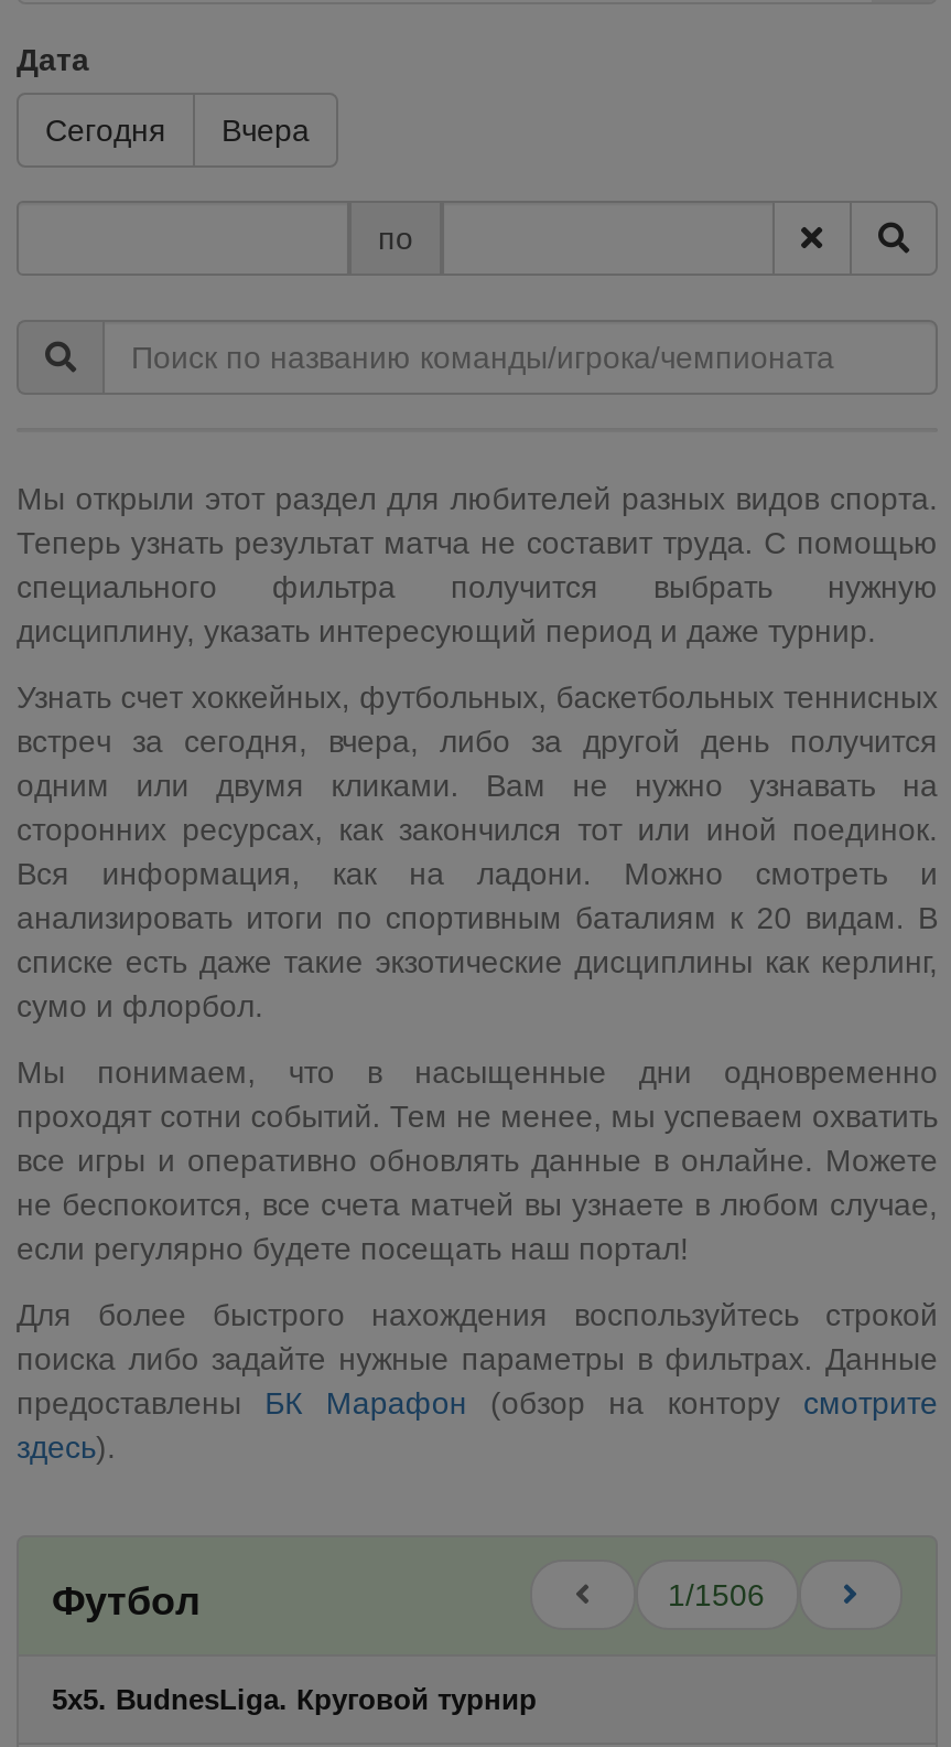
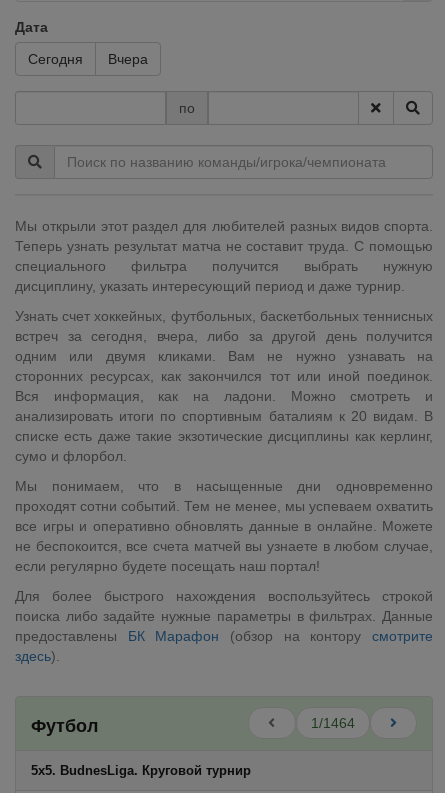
[668,1577,765,1612] 1/1506 -> [310,715,354,731] 1/1464

